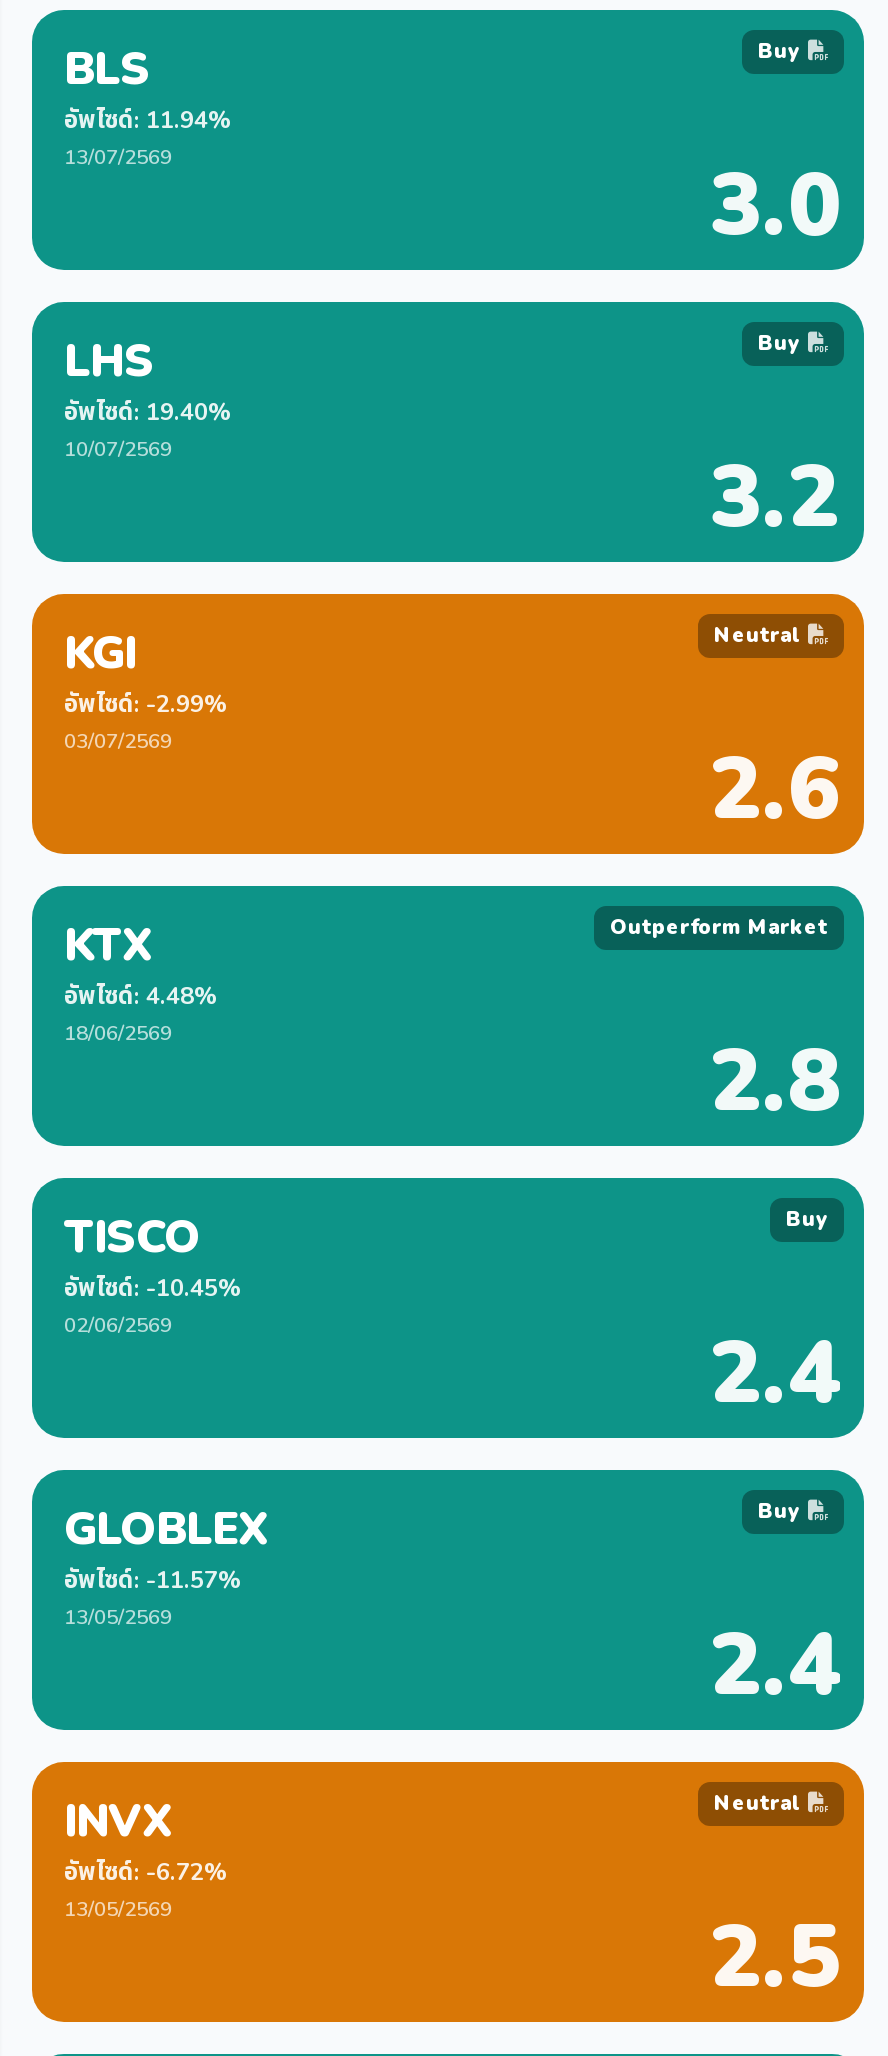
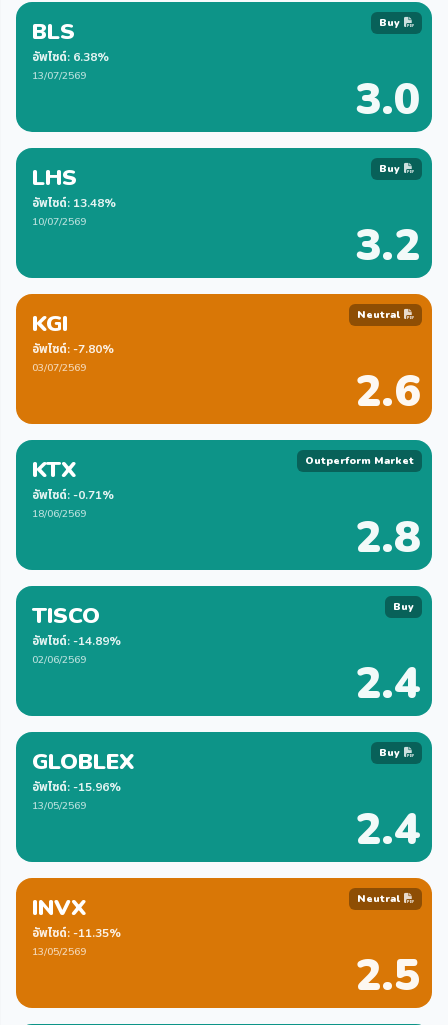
[64,104,232,136] อัพไซด์: 11.94% -> [32,49,109,65] อัพไซด์: 6.38%
[64,396,232,428] อัพไซด์: 19.40% -> [32,195,116,211] อัพไซด์: 13.48%
[64,688,228,720] อัพไซด์: -2.99% -> [32,341,114,357] อัพไซด์: -7.80%
[64,980,218,1012] อัพไซด์: 4.48% -> [32,487,114,503] อัพไซด์: -0.71%
[64,1272,242,1304] อัพไซด์: -10.45% -> [32,633,121,649] อัพไซด์: -14.89%
[64,1564,242,1596] อัพไซด์: -11.57% -> [32,779,121,795] อัพไซด์: -15.96%
[64,1856,228,1888] อัพไซด์: -6.72% -> [32,925,121,941] อัพไซด์: -11.35%

